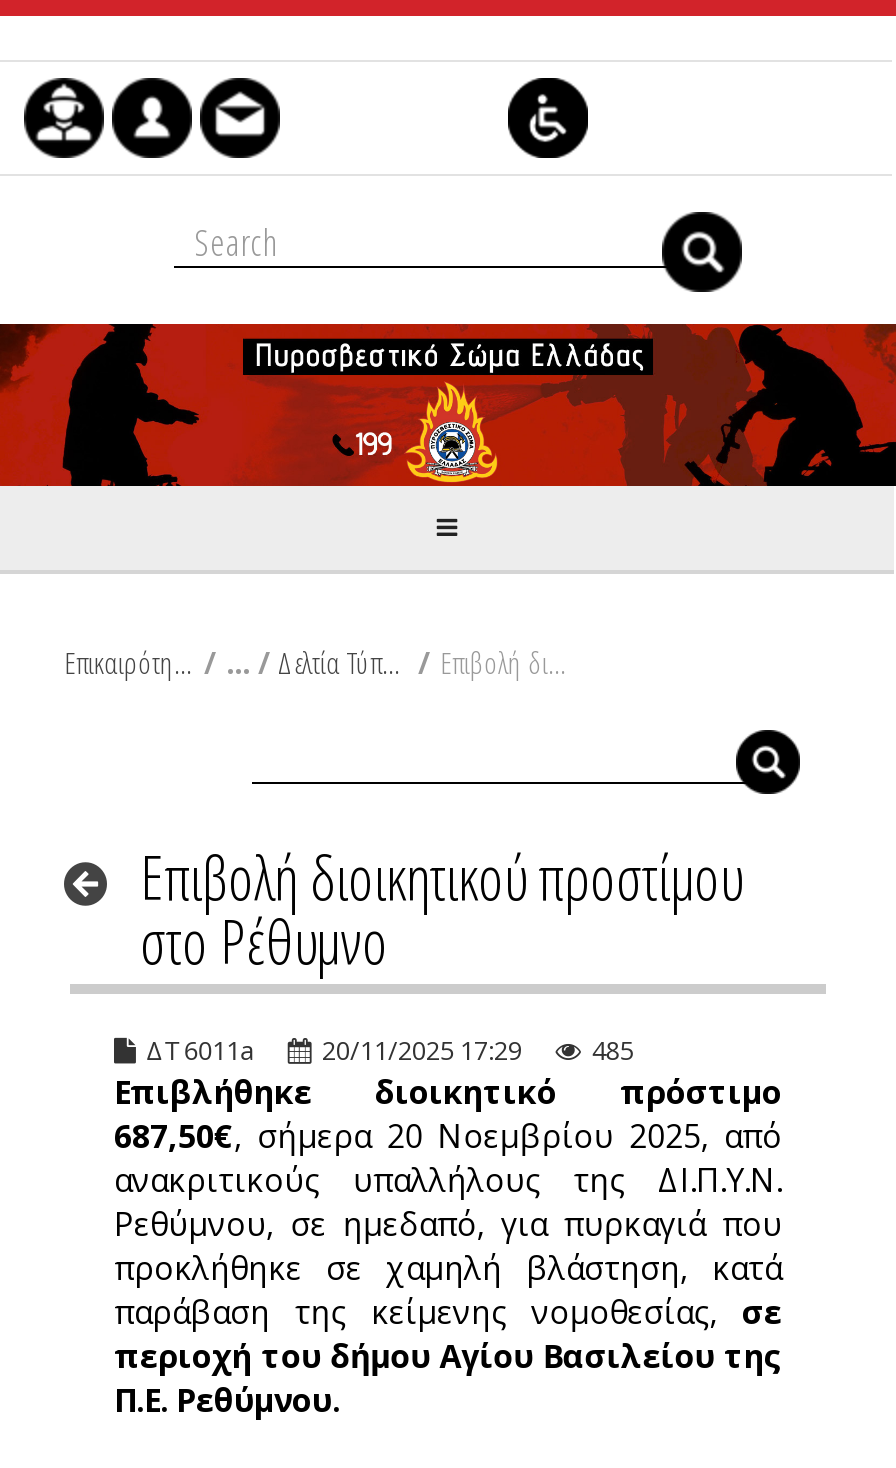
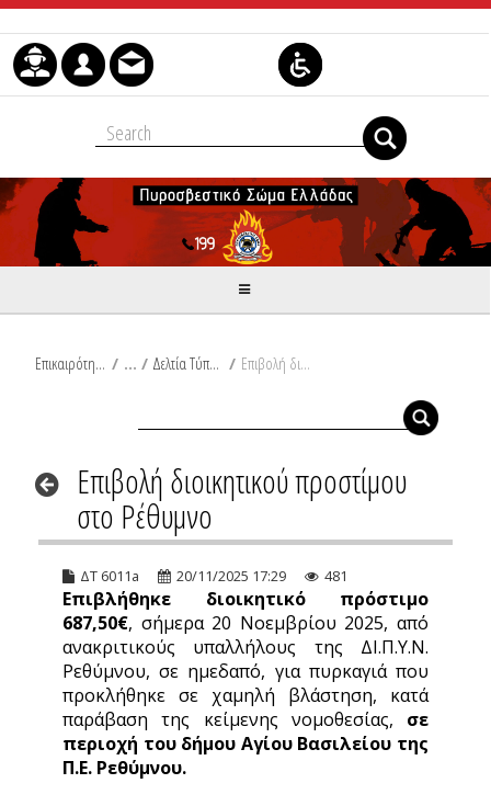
[592,1032,634,1068] 485 -> [324,566,347,586] 481

